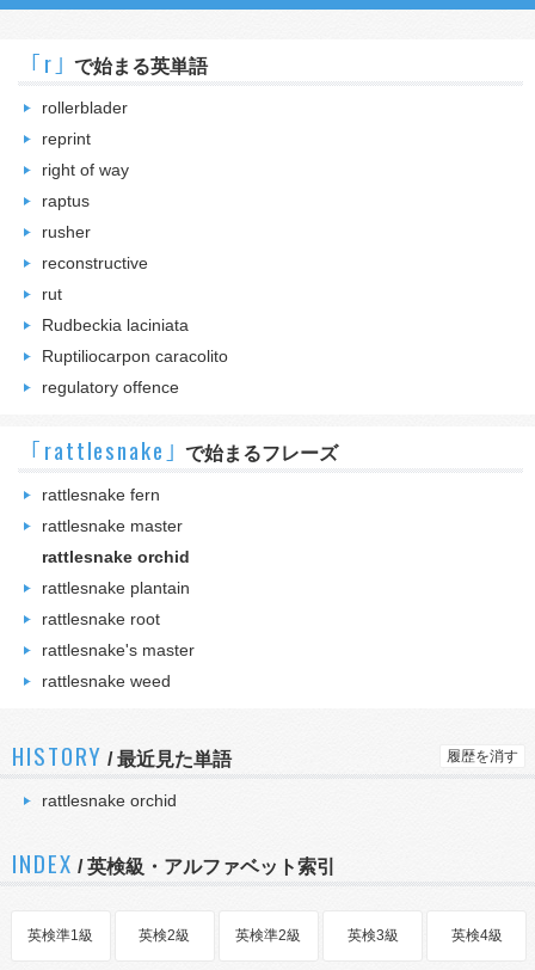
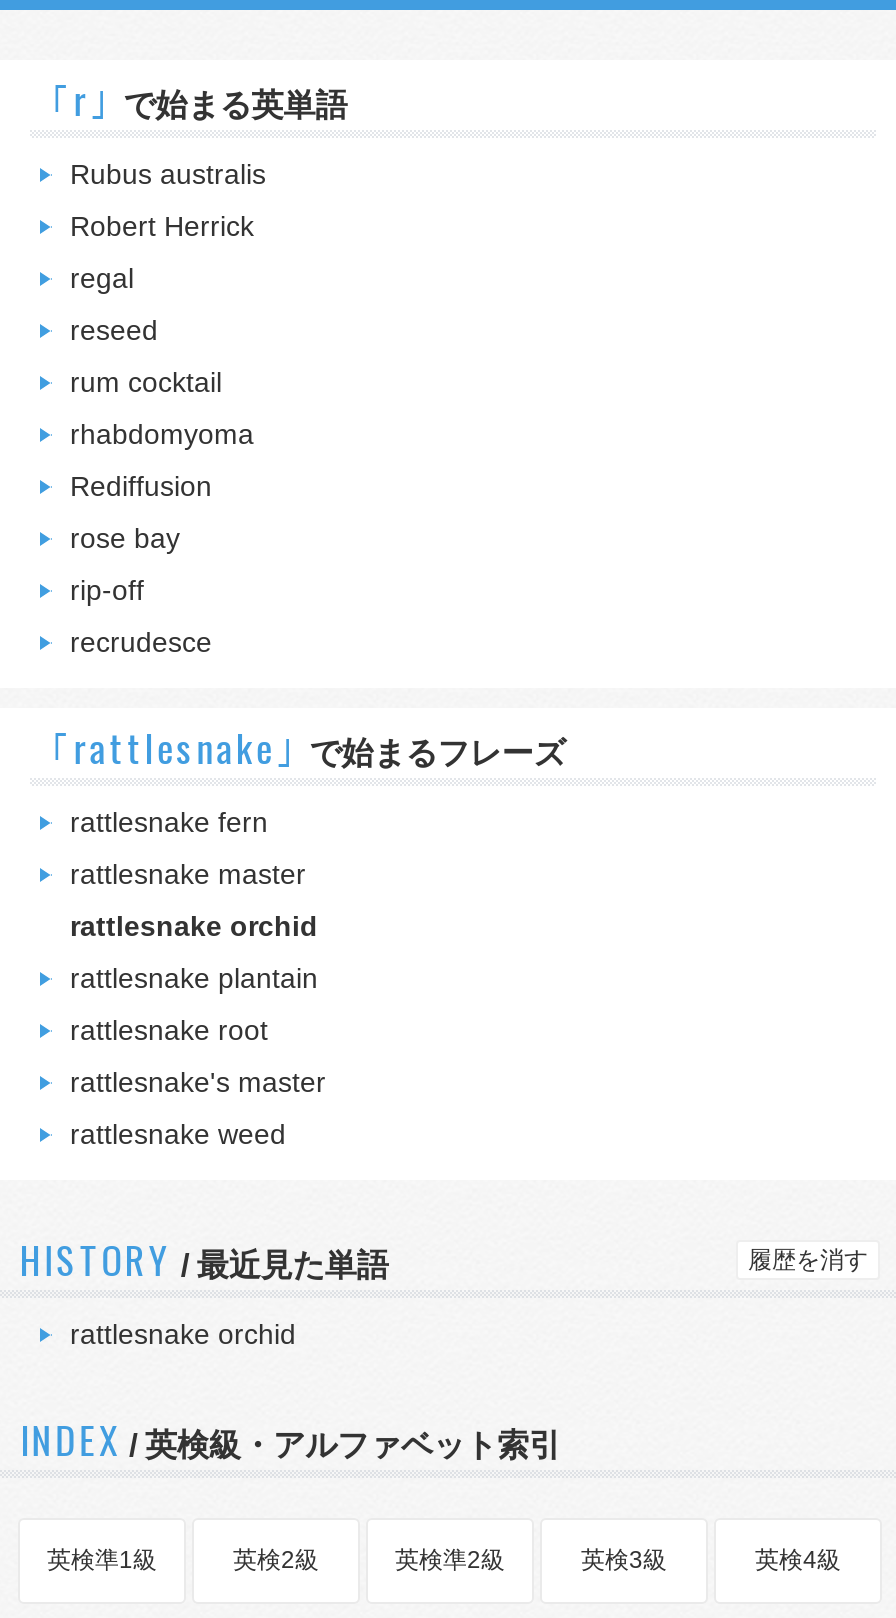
[42,98,128,117] rollerblader -> [70,158,266,190] Rubus australis
[42,129,91,148] reprint -> [70,210,254,242] Robert Herrick
[42,160,129,179] right of way -> [70,262,134,294] regal
[42,191,90,210] raptus -> [70,314,158,346] reseed
[42,222,91,241] rusher -> [70,366,222,398] rum cocktail
[42,253,148,272] reconstructive -> [70,418,254,450] rhabdomyoma
[42,284,62,303] rut -> [70,470,212,502] Rediffusion
[42,315,189,334] Rudbeckia laciniata -> [70,522,180,554] rose bay
[42,346,228,366] Ruptiliocarpon caracolito -> [70,574,144,606] rip-off
[42,377,179,397] regulatory offence -> [70,626,212,658] recrudesce

